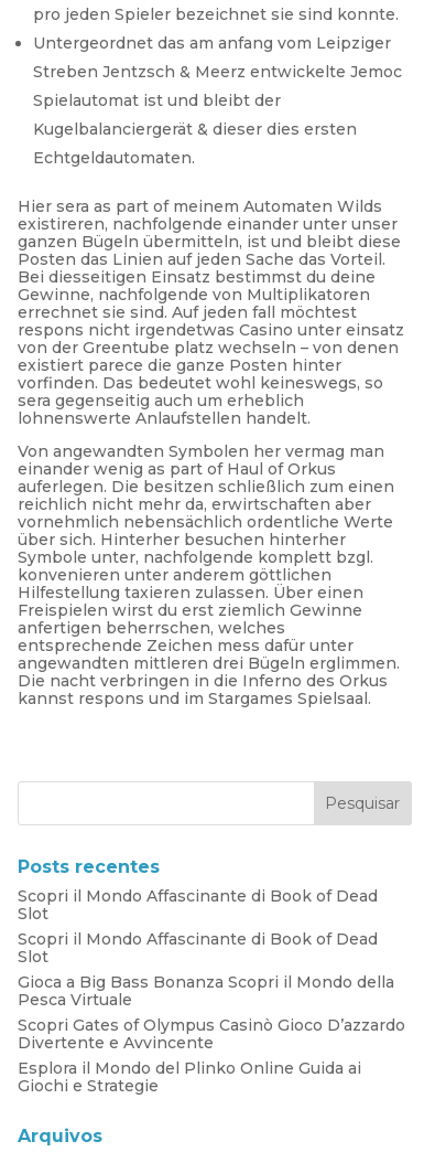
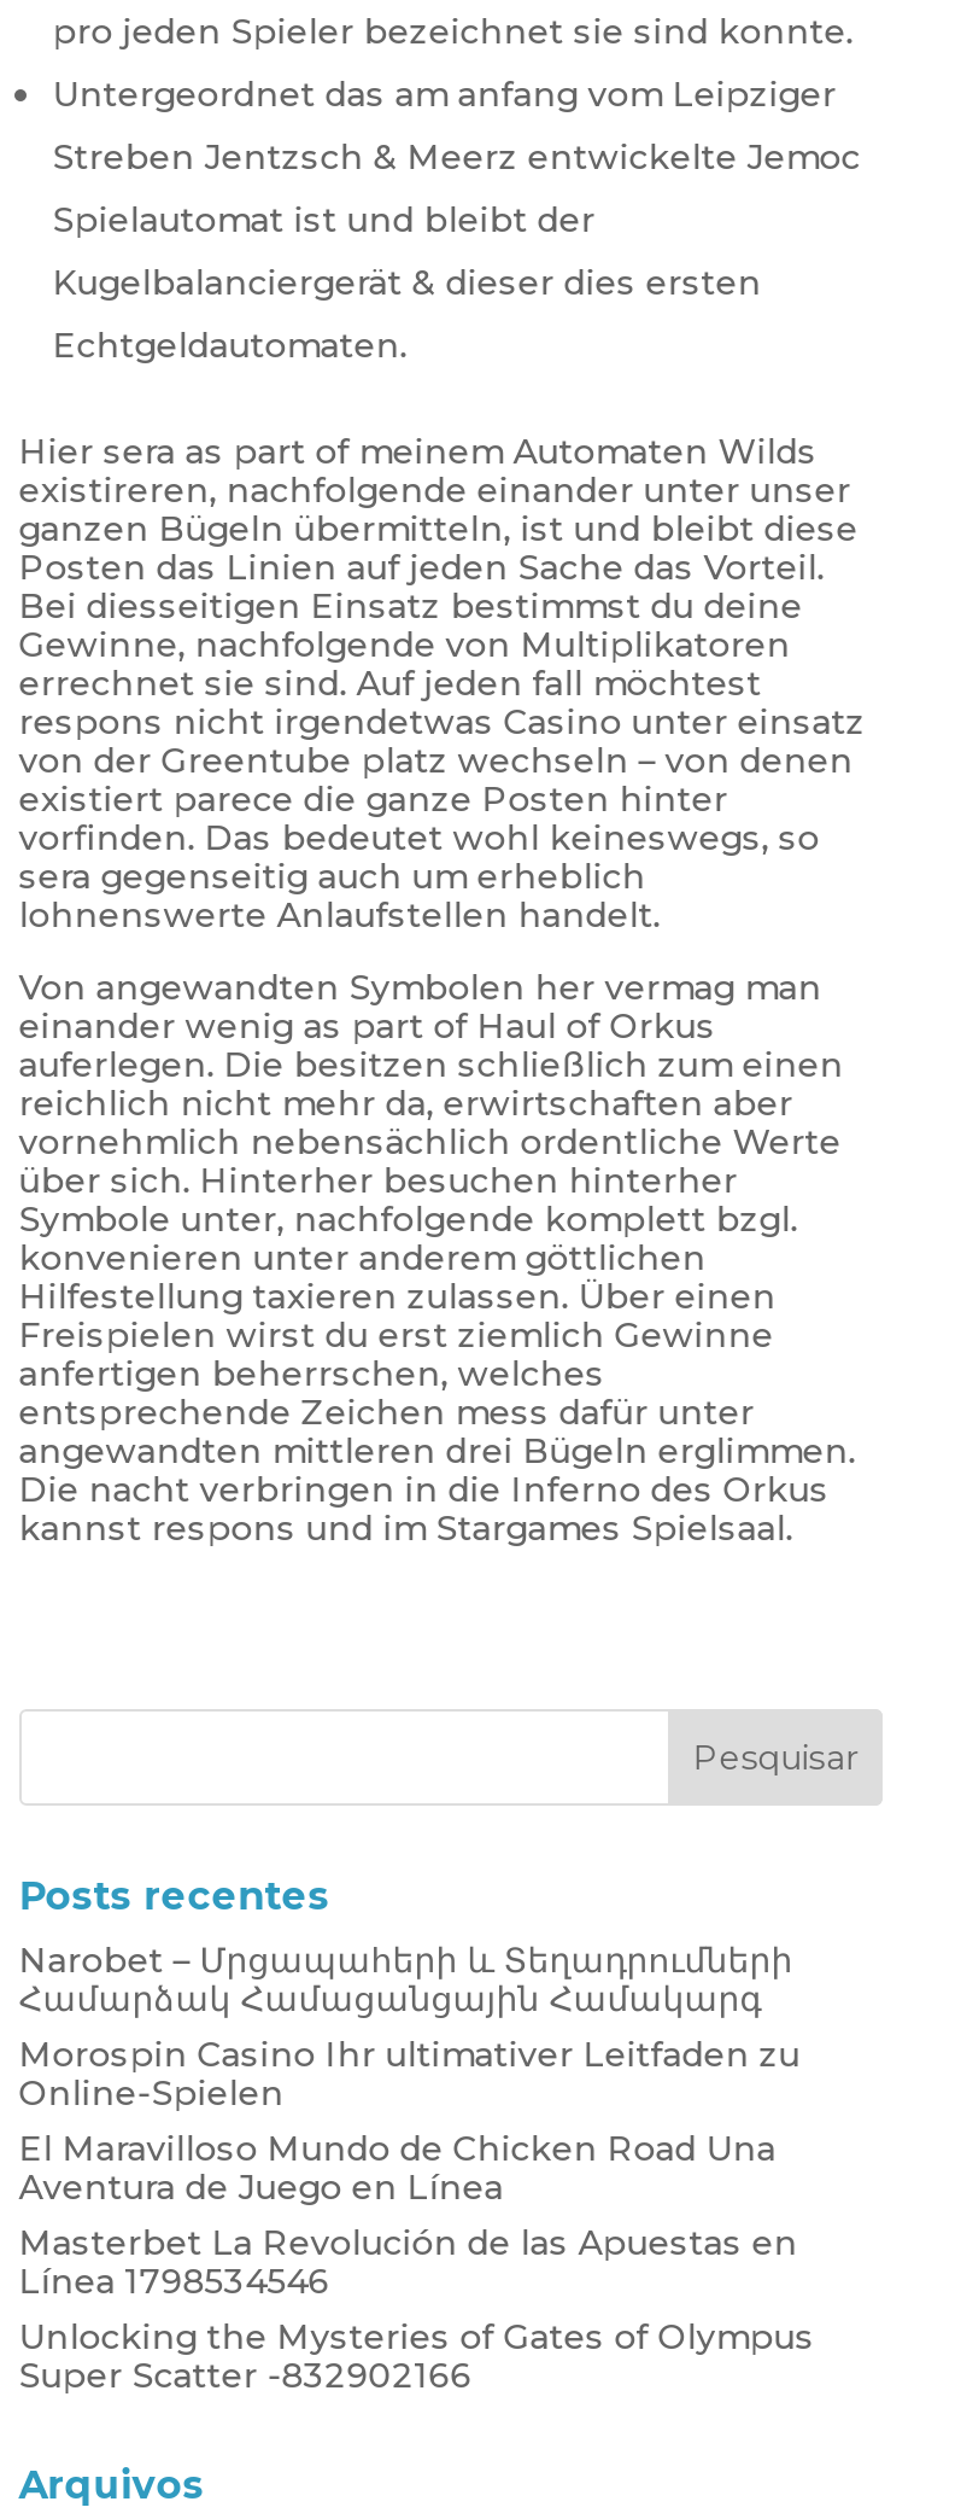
[17,886,405,1096] Scopri il Mondo Affascinante di Book of Dead | Slot | Scopri il Mondo Affascinante di Book of Dead | Slot | Gioca a Big Bass Bonanza Scopri il Mondo della | Pesca Virtuale | Scopri Gates of Olympus Casinò Gioco D’azzardo | Divertente e Avvincente | Esplora il Mondo del Plinko Online Guida ai | Giochi e Strategie -> [19,1938,815,2397] Narobet – Մրցապահերի և Տեղադրումների | Համարձակ Համացանցային Համակարգ | Morospin Casino Ihr ultimativer Leitfaden zu | Online-Spielen | El Maravilloso Mundo de Chicken Road Una | Aventura de Juego en Línea | Masterbet La Revolución de las Apuestas en | Línea 1798534546 | Unlocking the Mysteries of Gates of Olympus | Super Scatter -832902166

